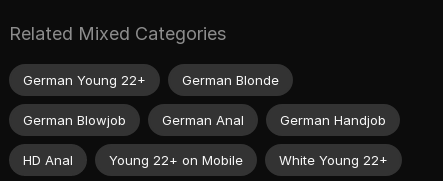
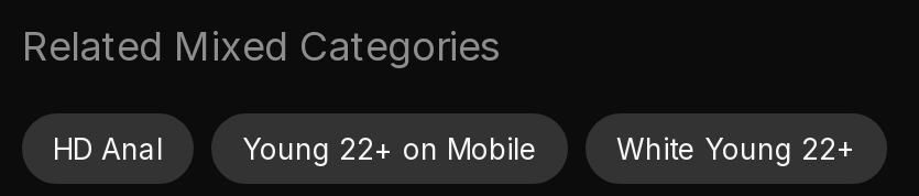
[23,72,386,128] German Young 22+ | German Blonde | German Blowjob | German Anal | German Handjob -> none

